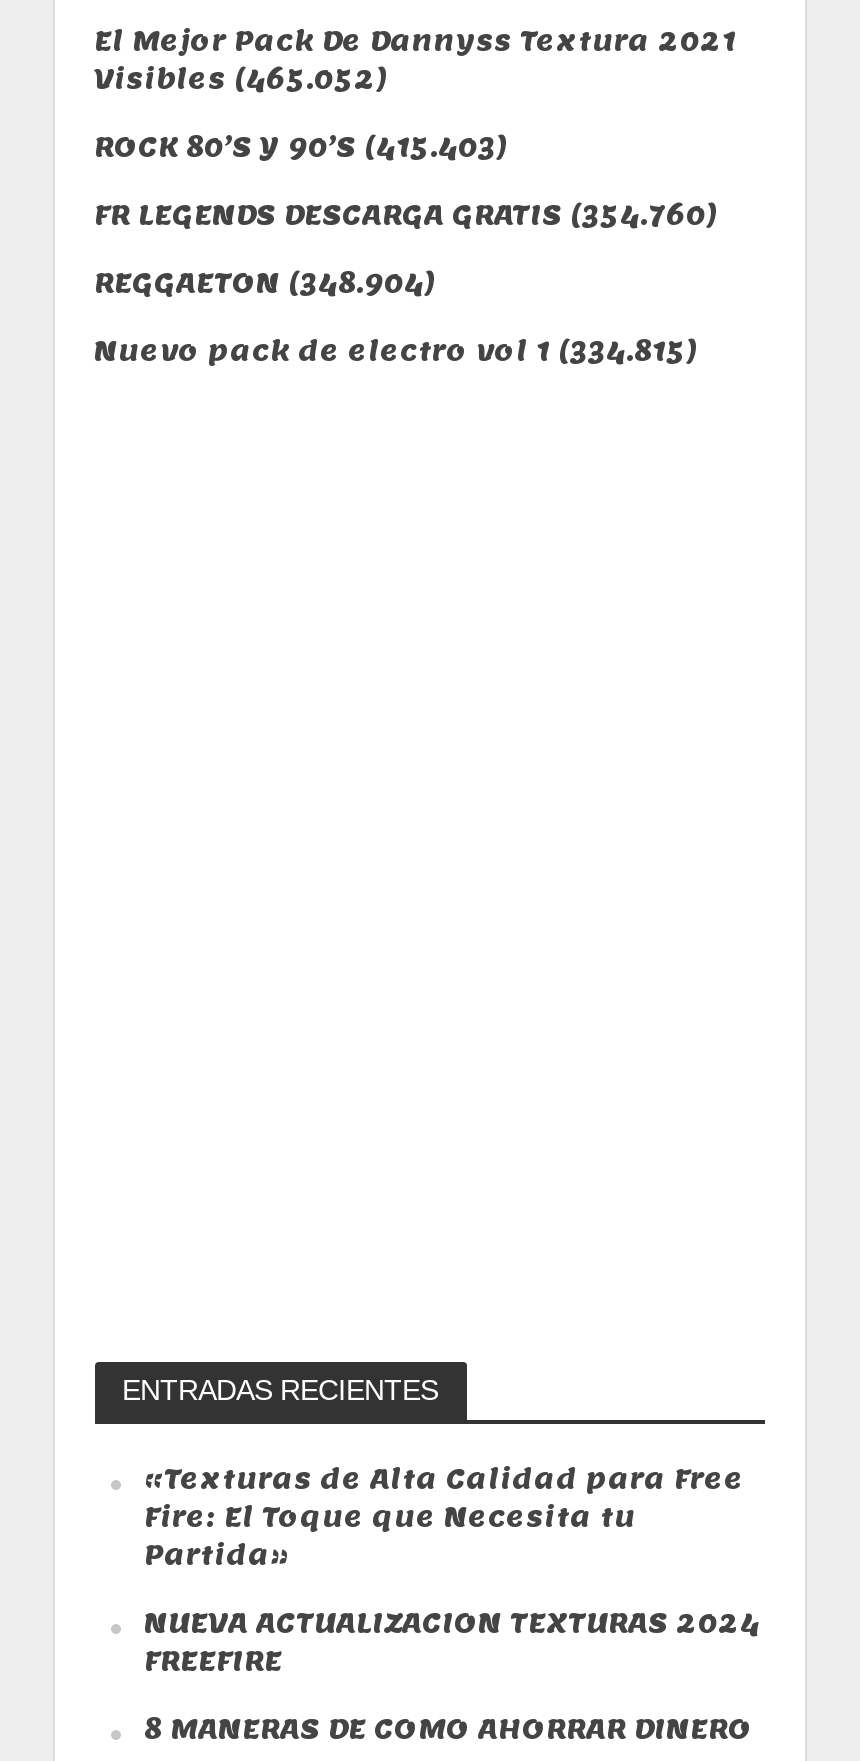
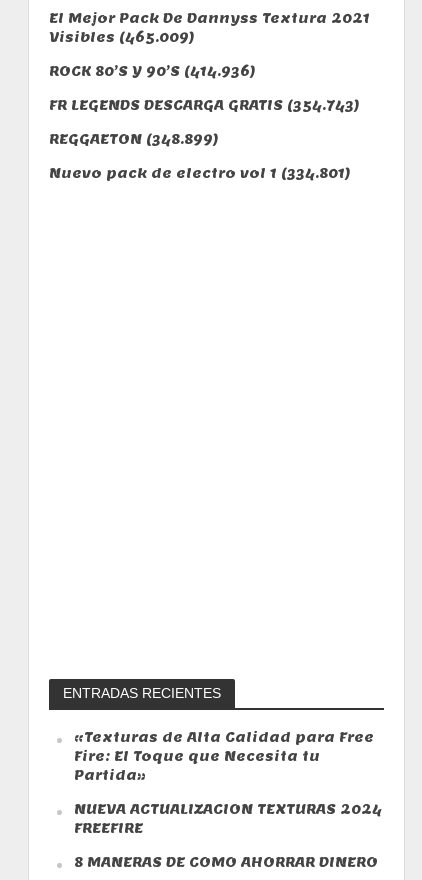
[94,61,388,97] Visibles (465.052) -> [48,28,194,46] Visibles (465.009)
[94,129,508,165] ROCK 80’S Y 90’S (415.403) -> [48,62,255,80] ROCK 80’S Y 90’S (414.936)
[94,197,718,233] FR LEGENDS DESCARGA GRATIS (354.760) -> [48,96,359,114] FR LEGENDS DESCARGA GRATIS (354.743)
[94,265,436,301] REGGAETON (348.904) -> [48,130,218,148] REGGAETON (348.899)
[94,333,698,369] Nuevo pack de electro vol 1 (334.815) -> [48,164,350,182] Nuevo pack de electro vol 1 (334.801)

